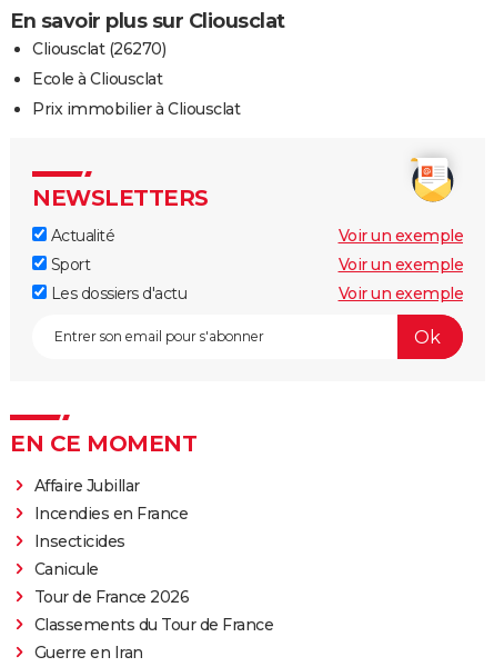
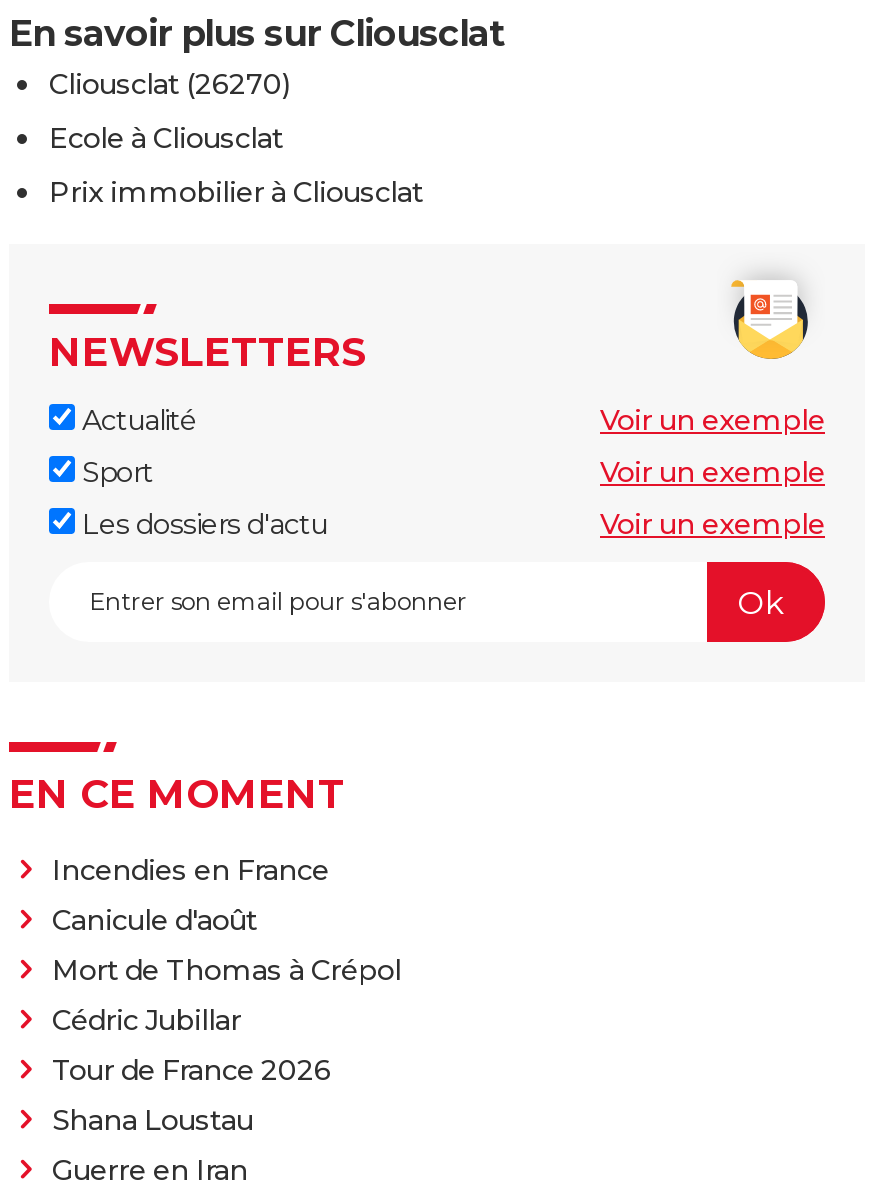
[34,476,139,496] Affaire Jubillar -> none
moved [34,504,188,524] -> [52,853,329,889]: Incendies en France
[34,532,125,580] Insecticides | Canicule -> [52,903,401,1039] Canicule d'août | Mort de Thomas à Crépol | Cédric Jubillar
[34,615,273,635] Classements du Tour de France -> [52,1103,253,1139] Shana Loustau

